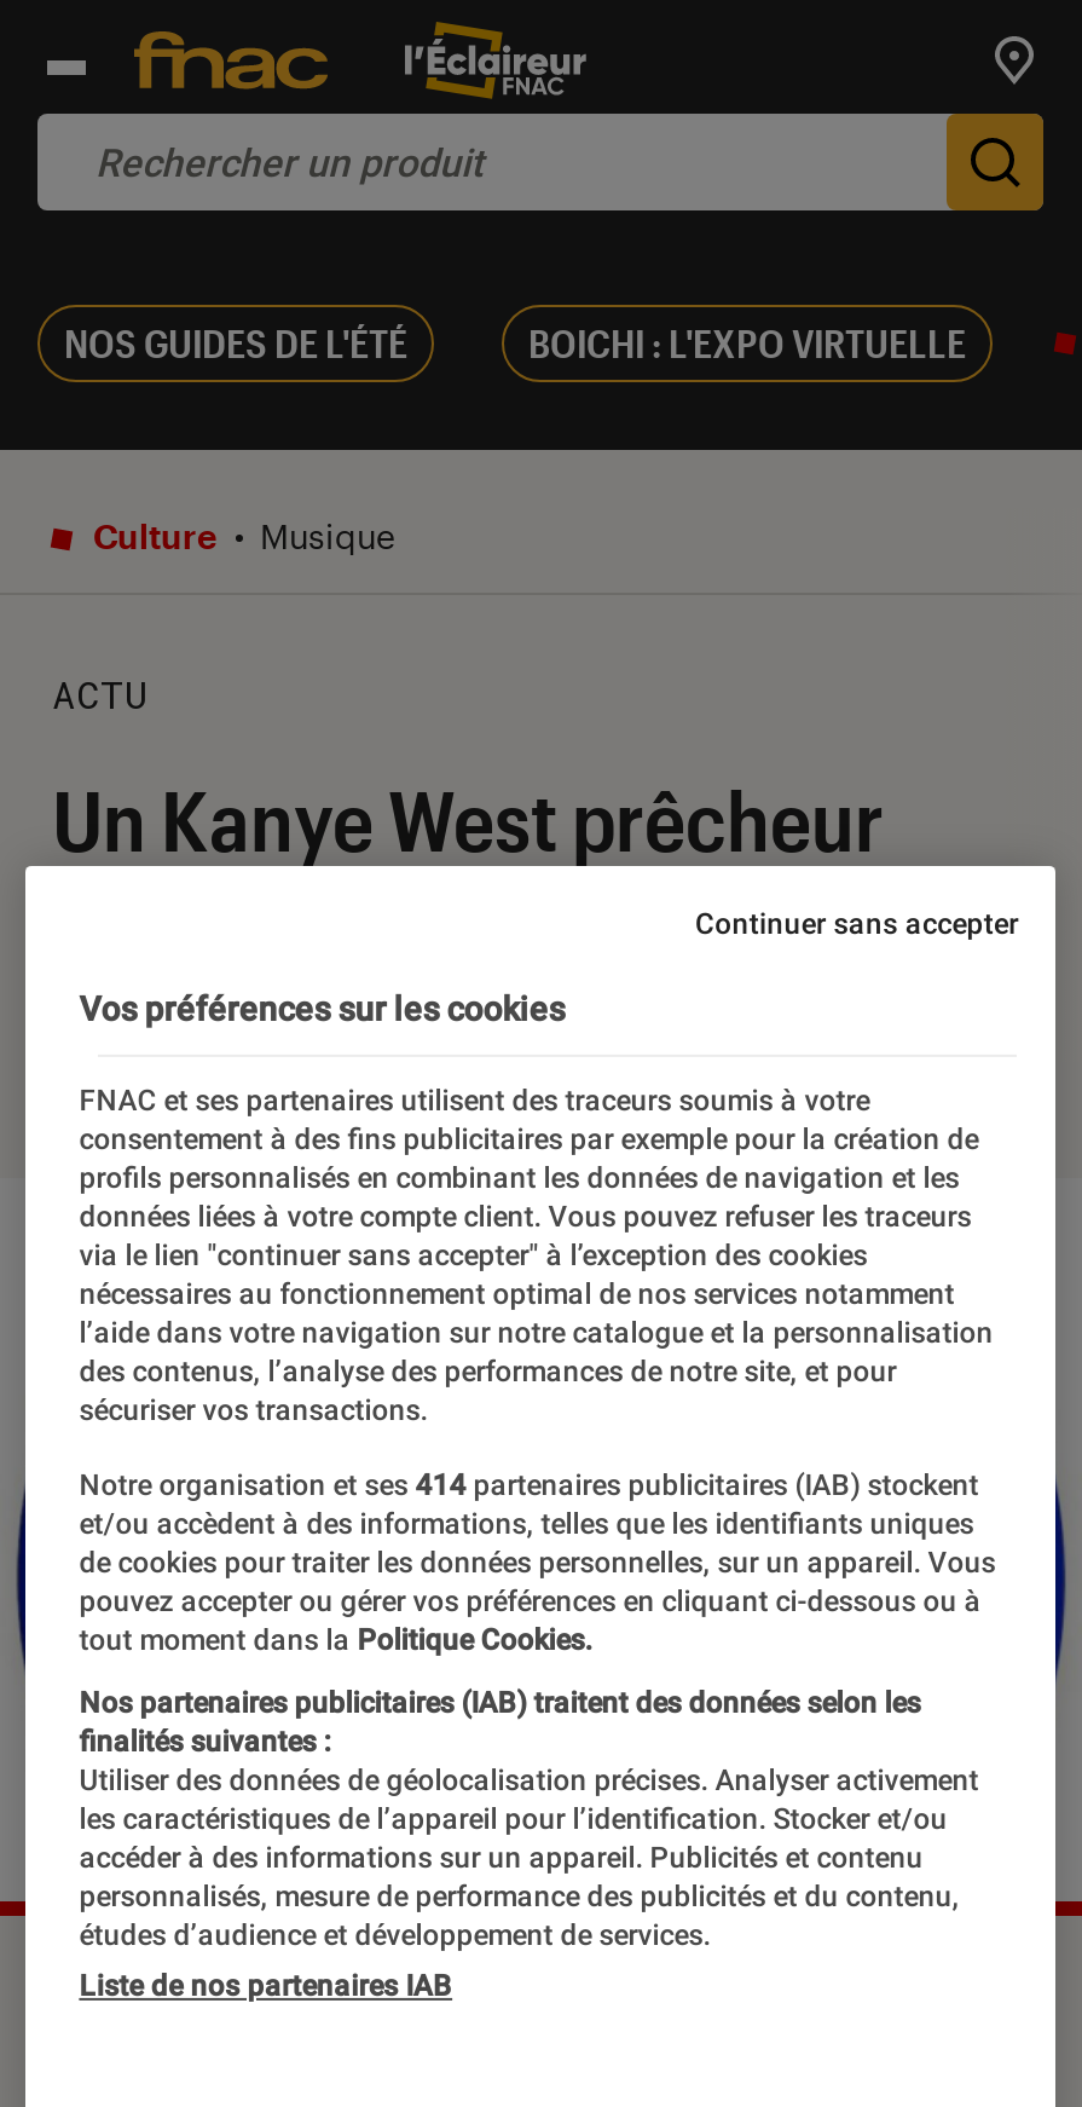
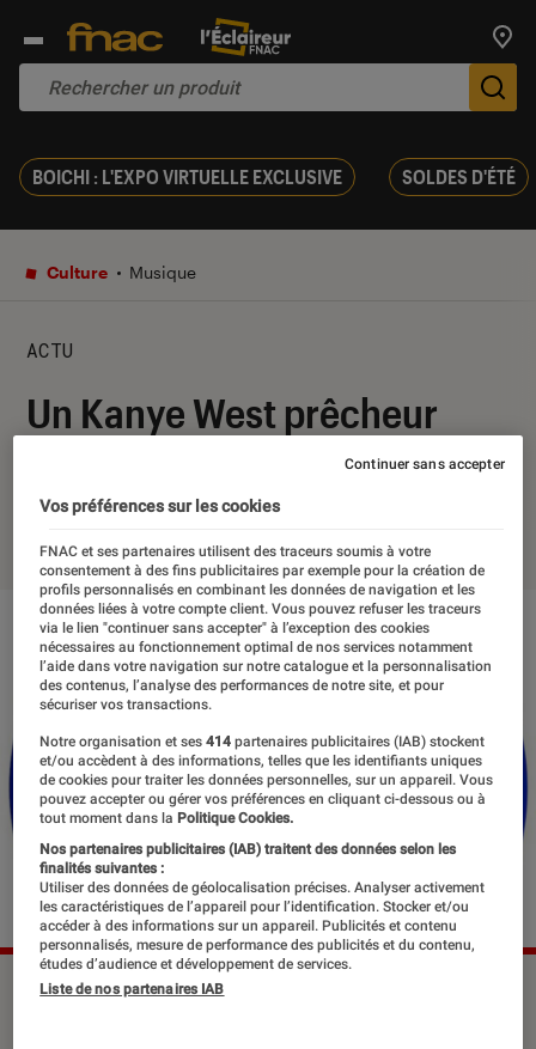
[64,320,966,366] NOS GUIDES DE L'ÉTÉ | BOICHI : L'EXPO VIRTUELLE -> [32,165,516,188] BOICHI : L'EXPO VIRTUELLE EXCLUSIVE | SOLDES D'ÉTÉ

